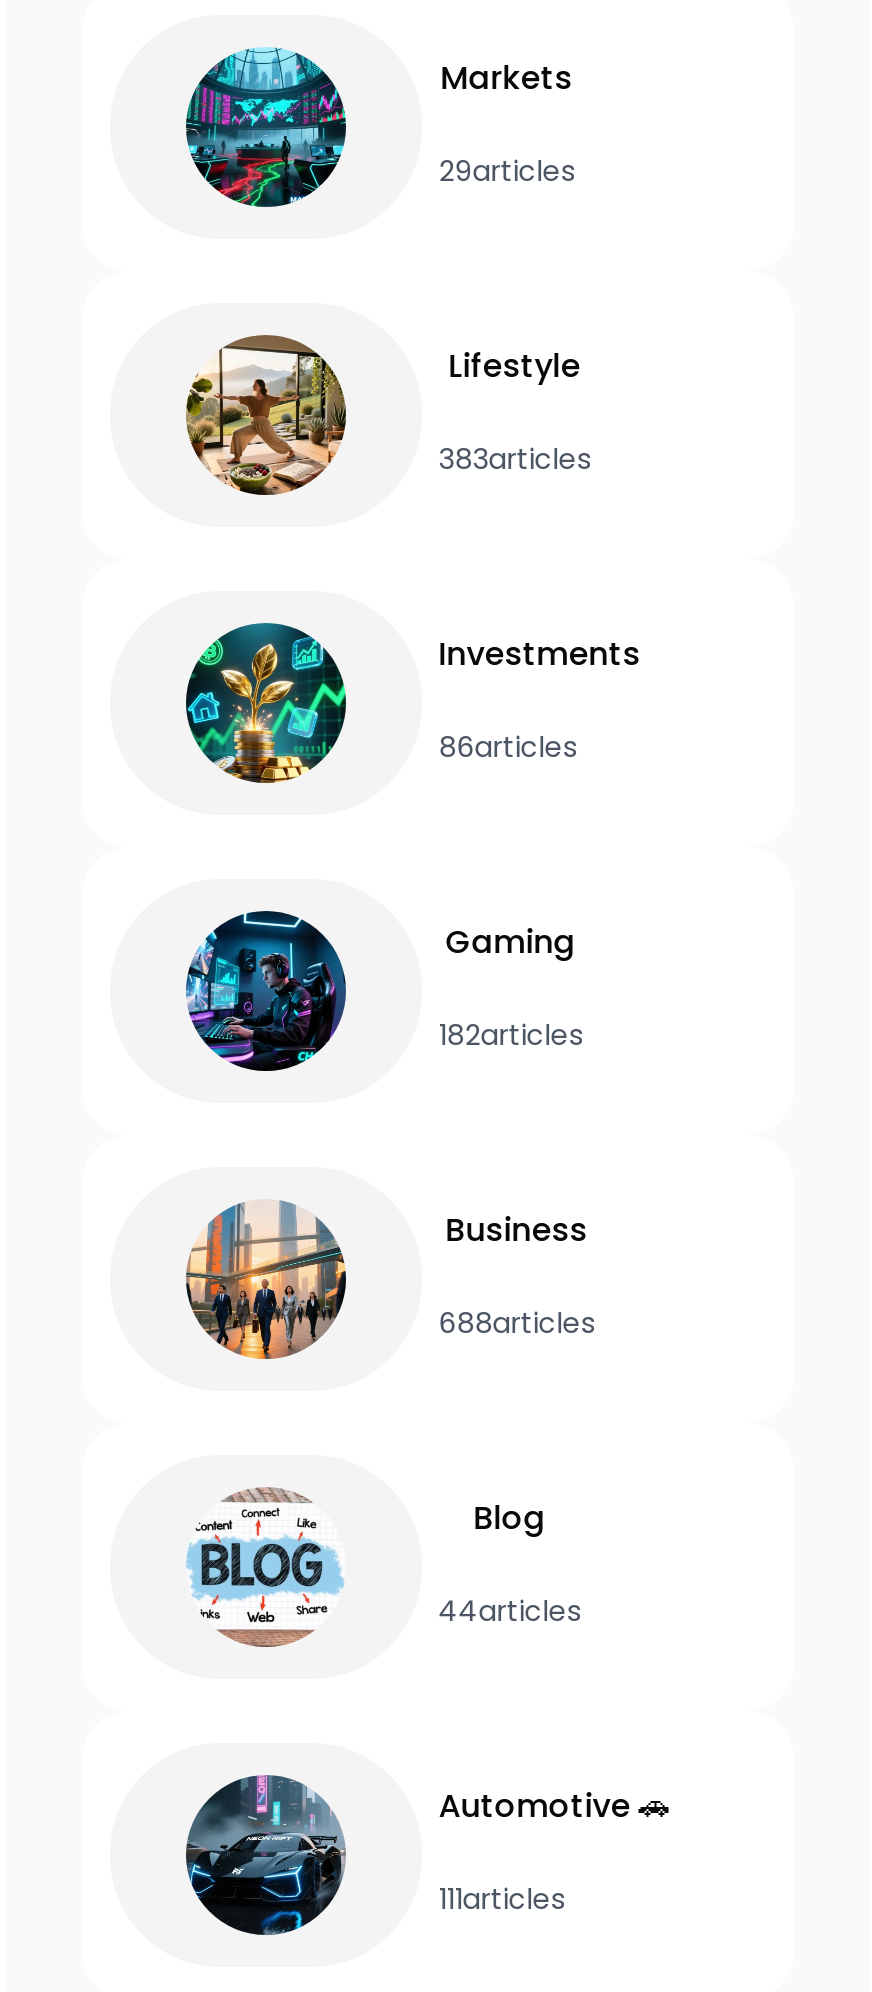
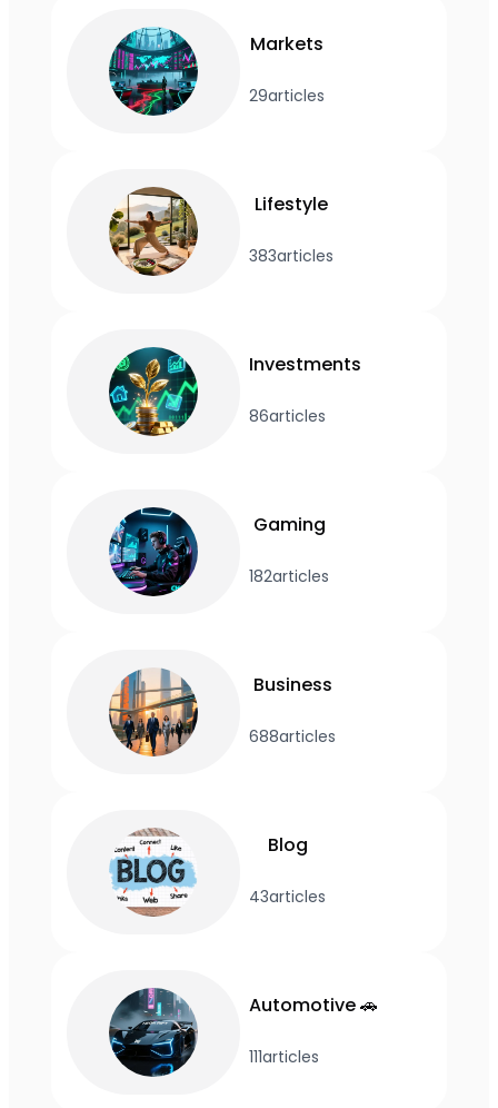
[438,1592,580,1632] 44articles -> [249,886,326,908] 43articles

